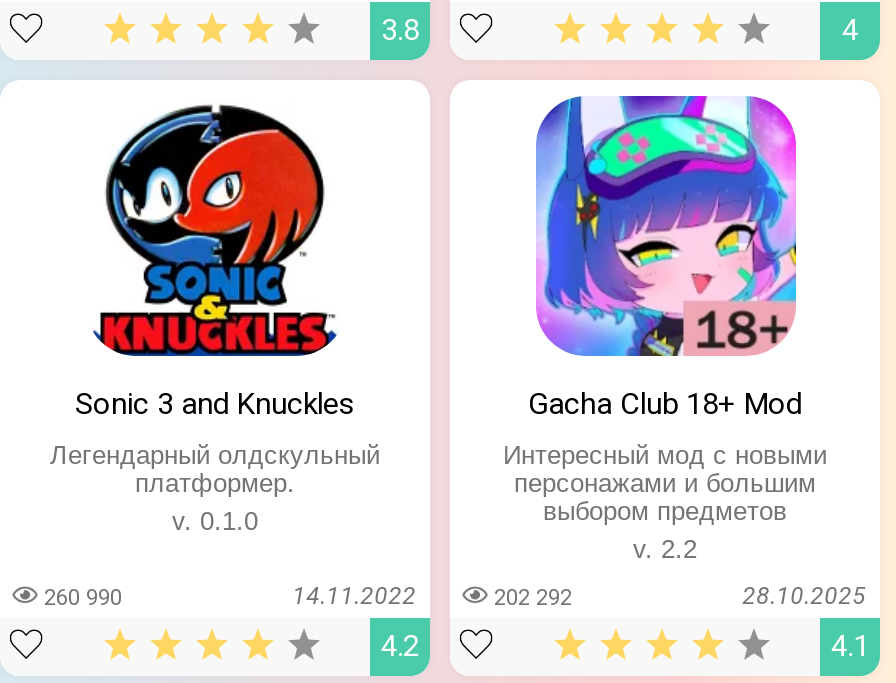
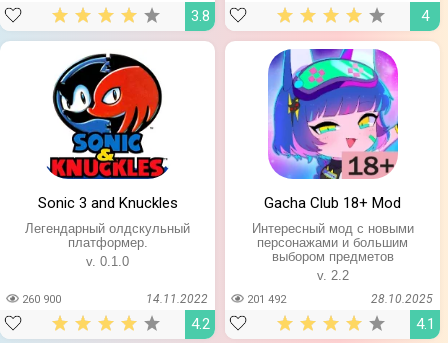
[38,584,122,610] 260 990 -> [19,293,61,306] 260 900
[488,584,572,610] 202 292 -> [244,293,286,306] 201 492

